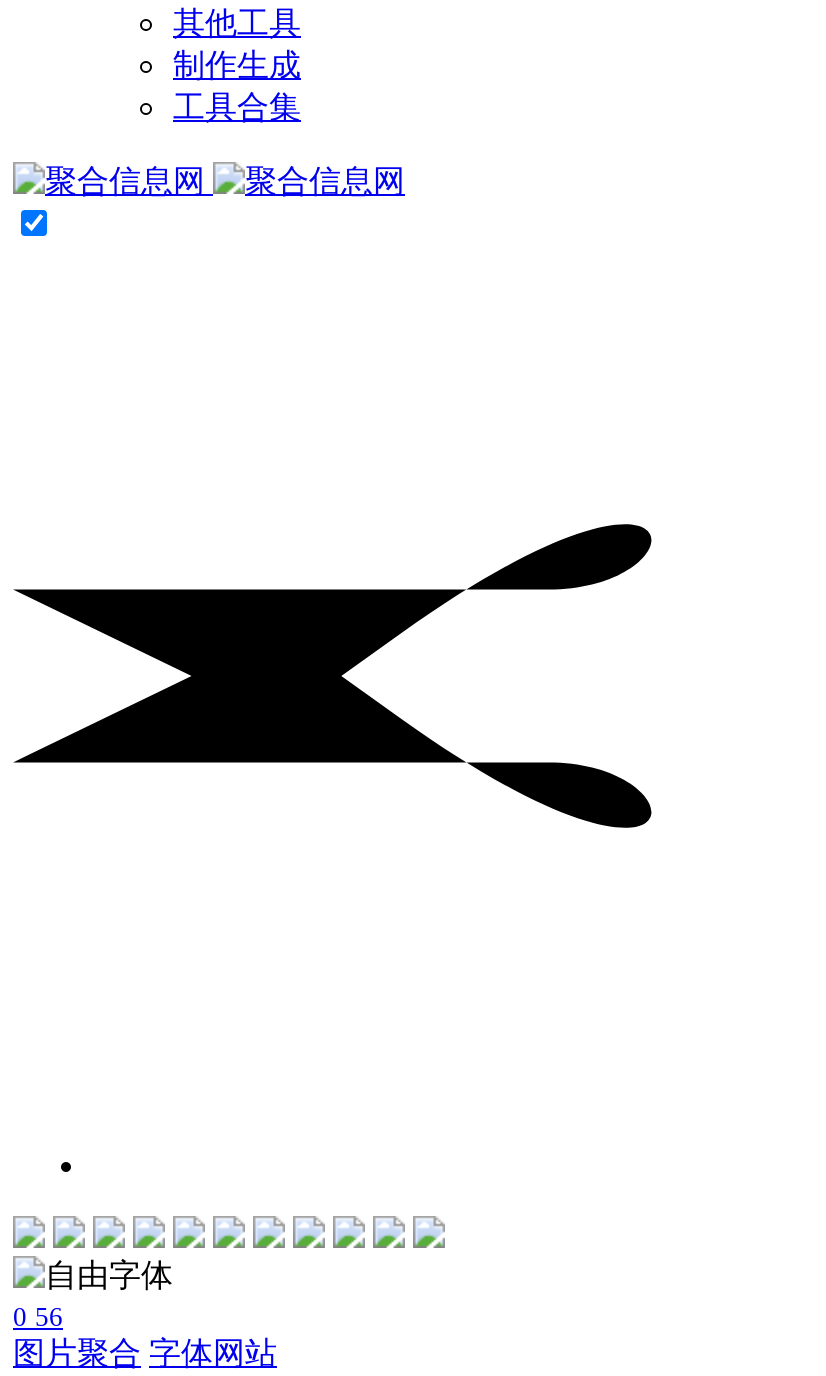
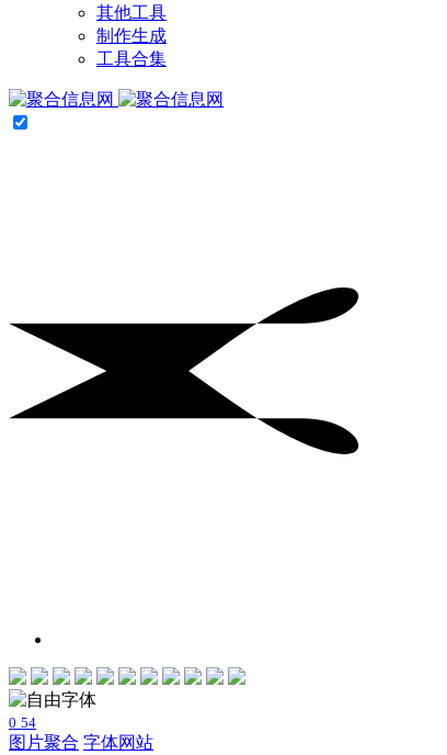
[13,1302,63,1332] 0 56 -> [9,714,36,731] 0 54

